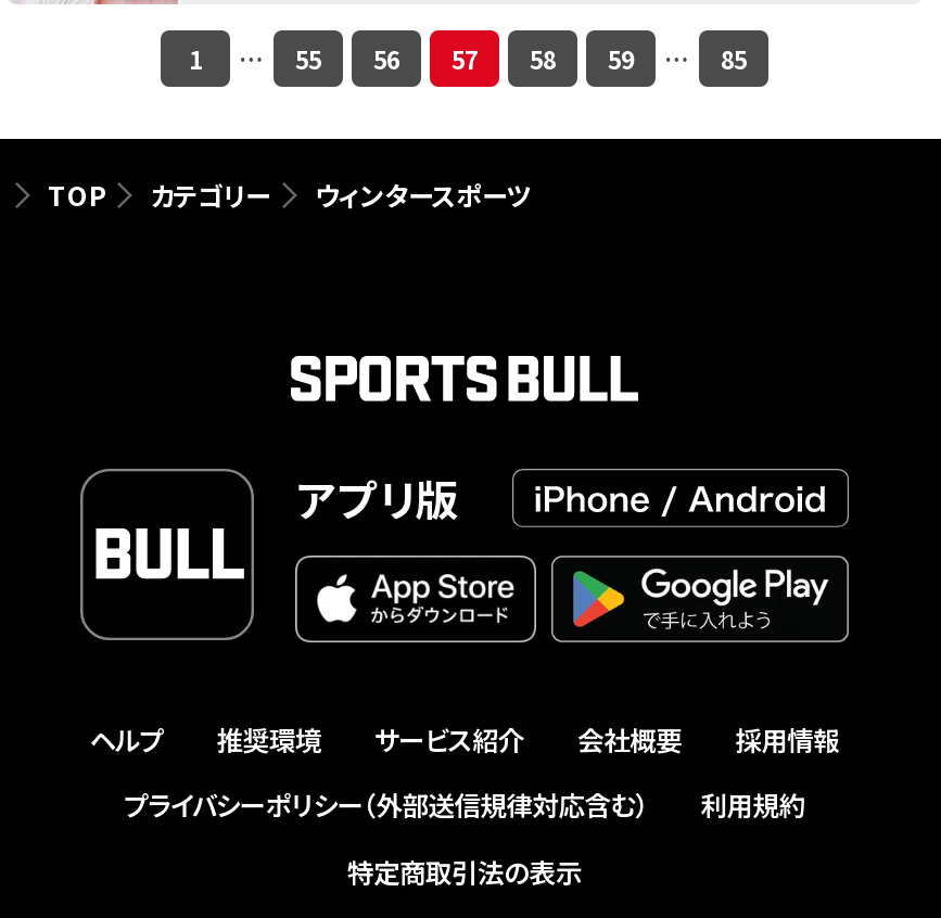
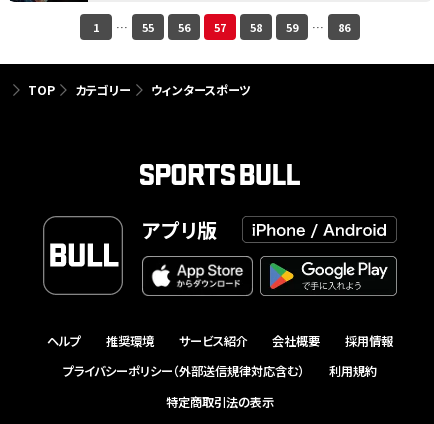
[721,41,747,76] 85 -> [338,19,350,35] 86

